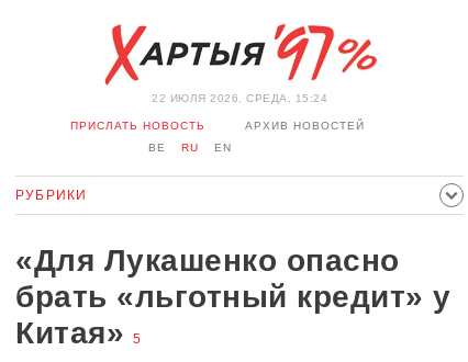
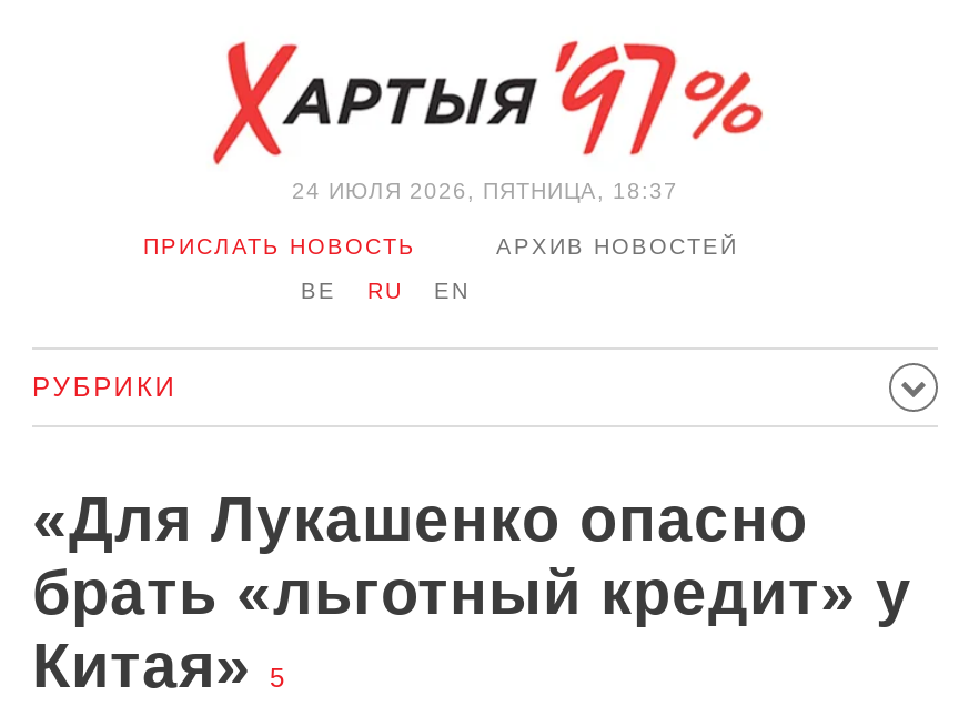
[152,92,327,104] 22 ИЮЛЯ 2026, СРЕДА, 15:24 -> [292,179,678,203] 24 ИЮЛЯ 2026, ПЯТНИЦА, 18:37

